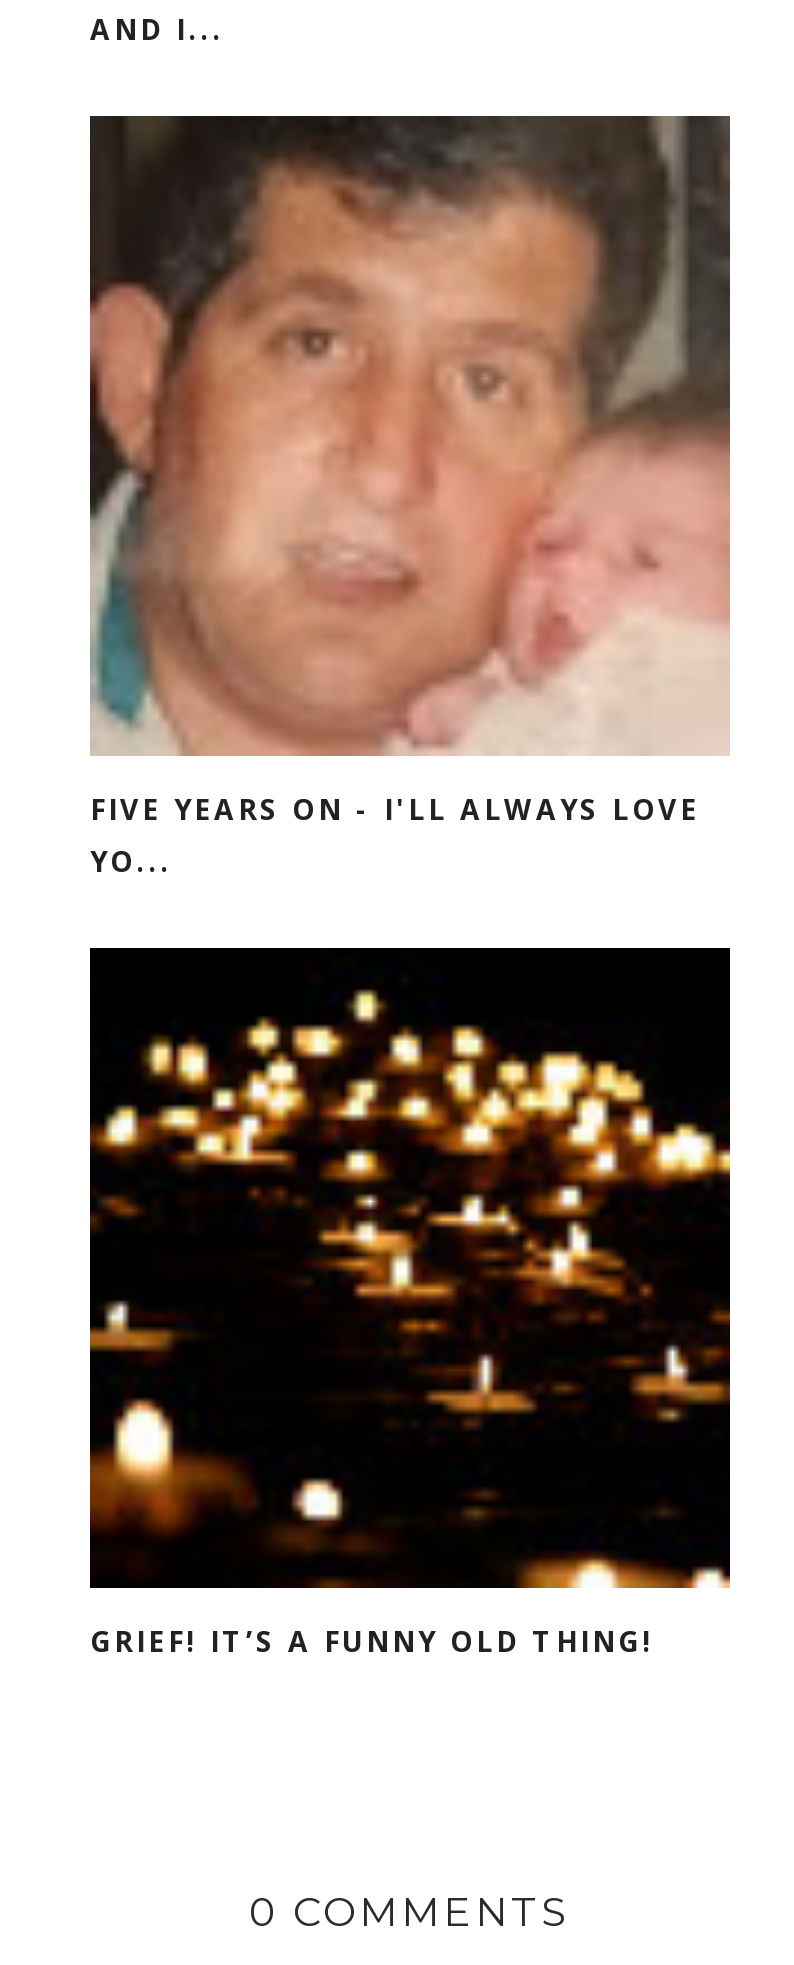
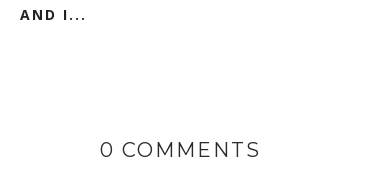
[88,114,732,880] [image] | FIVE YEARS ON - I'LL ALWAYS LOVE | YO... -> none
[88,946,732,1660] [image] | GRIEF! IT’S A FUNNY OLD THING! -> none

